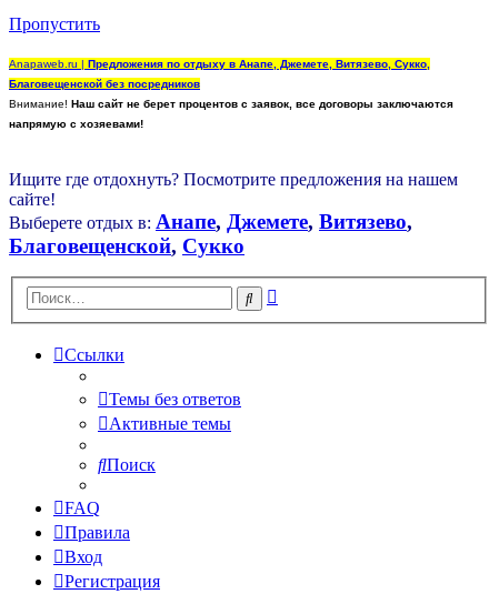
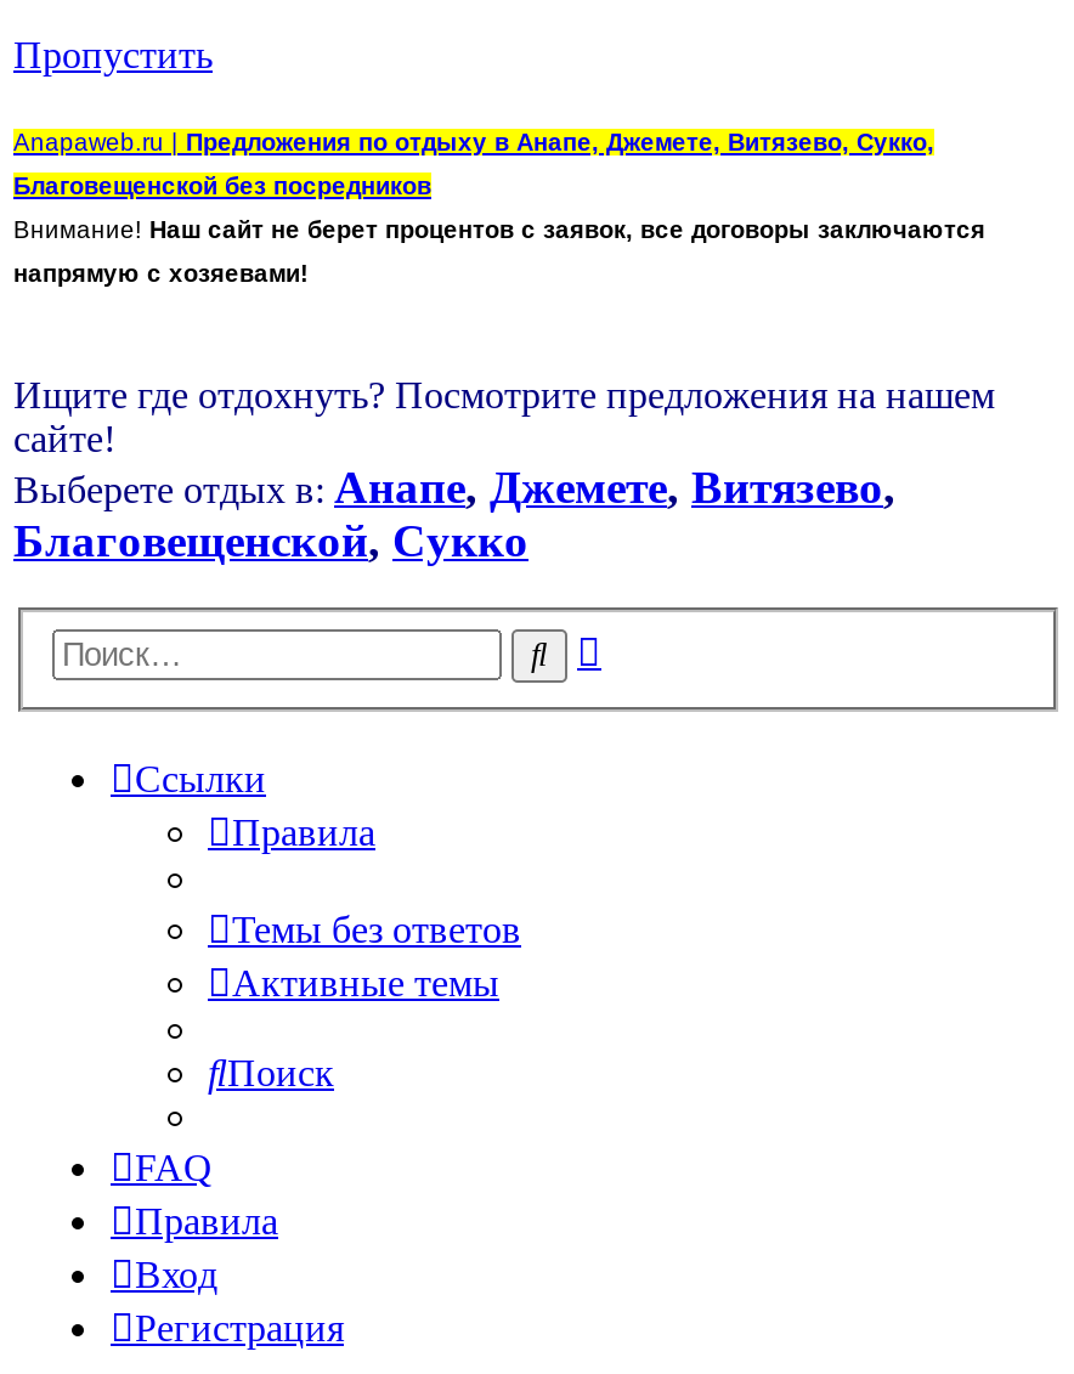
none -> [232,813,375,854] Правила

